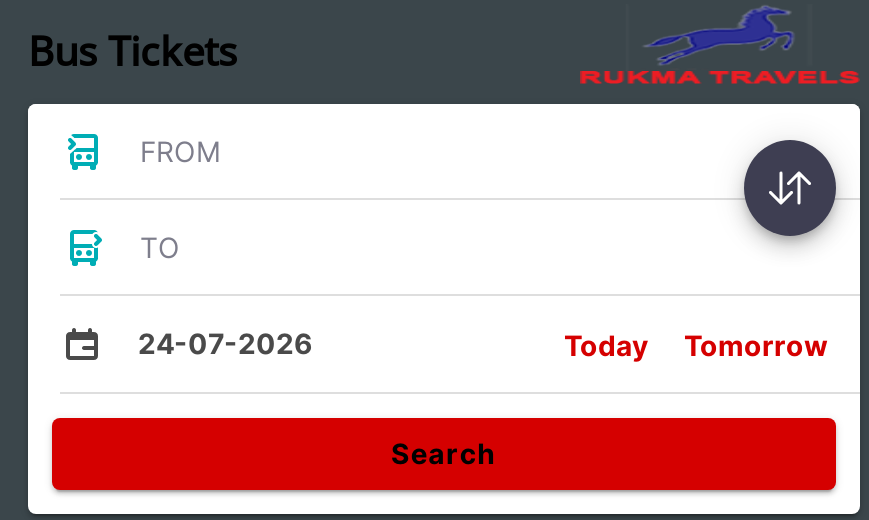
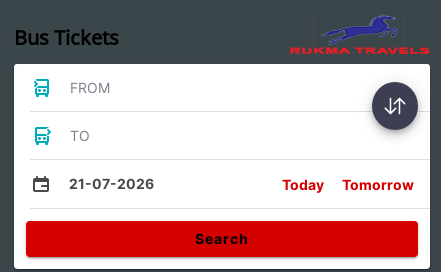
[138,326,312,360] 24-07-2026 -> [69,175,154,192] 21-07-2026

